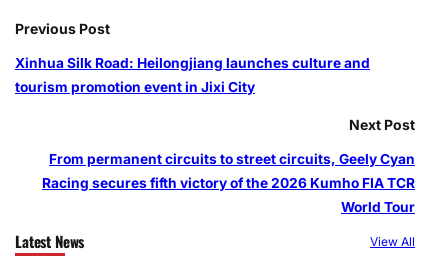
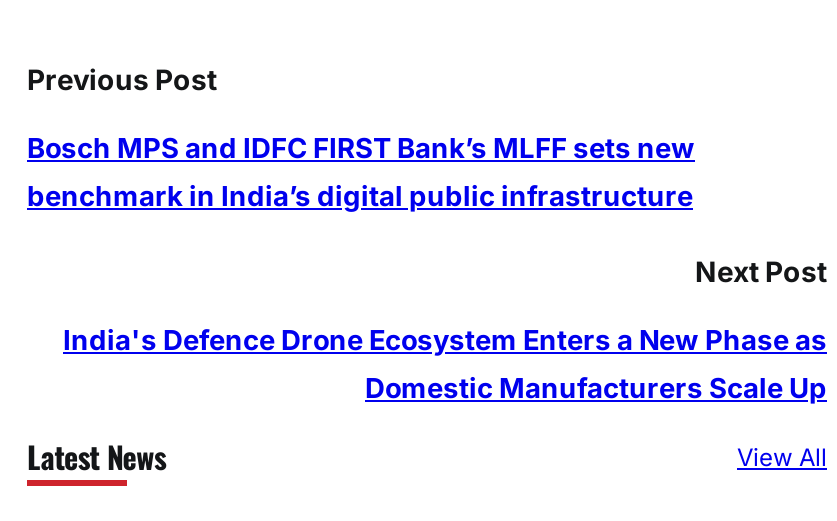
[15,55,370,71] Xinhua Silk Road: Heilongjiang launches culture and -> [27,131,695,163] Bosch MPS and IDFC FIRST Bank’s MLFF sets new
[15,79,255,95] tourism promotion event in Jixi City -> [27,179,693,211] benchmark in India’s digital public infrastructure
[42,151,415,215] From permanent circuits to street circuits, Geely Cyan | Racing secures fifth victory of the 2026 Kumho FIA TCR | World Tour -> [63,323,827,403] India's Defence Drone Ecosystem Enters a New Phase as | Domestic Manufacturers Scale Up

